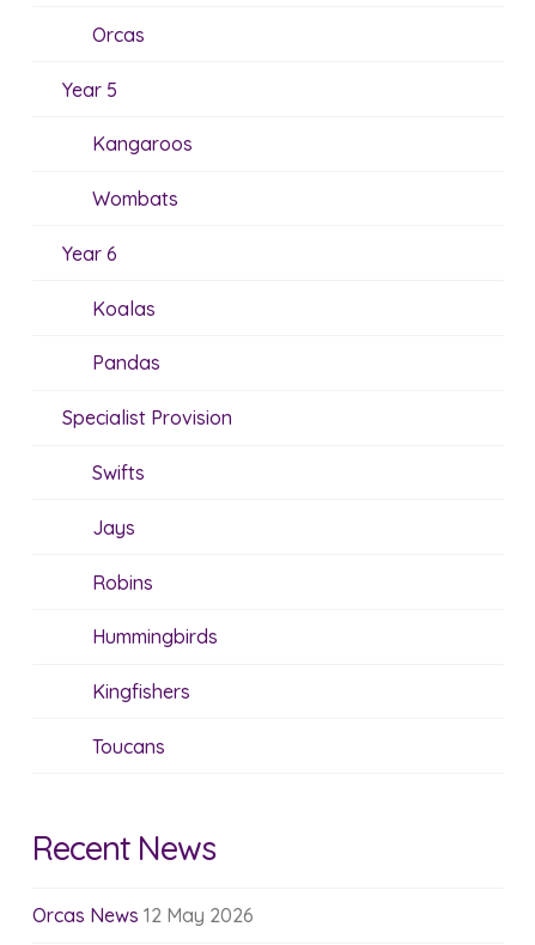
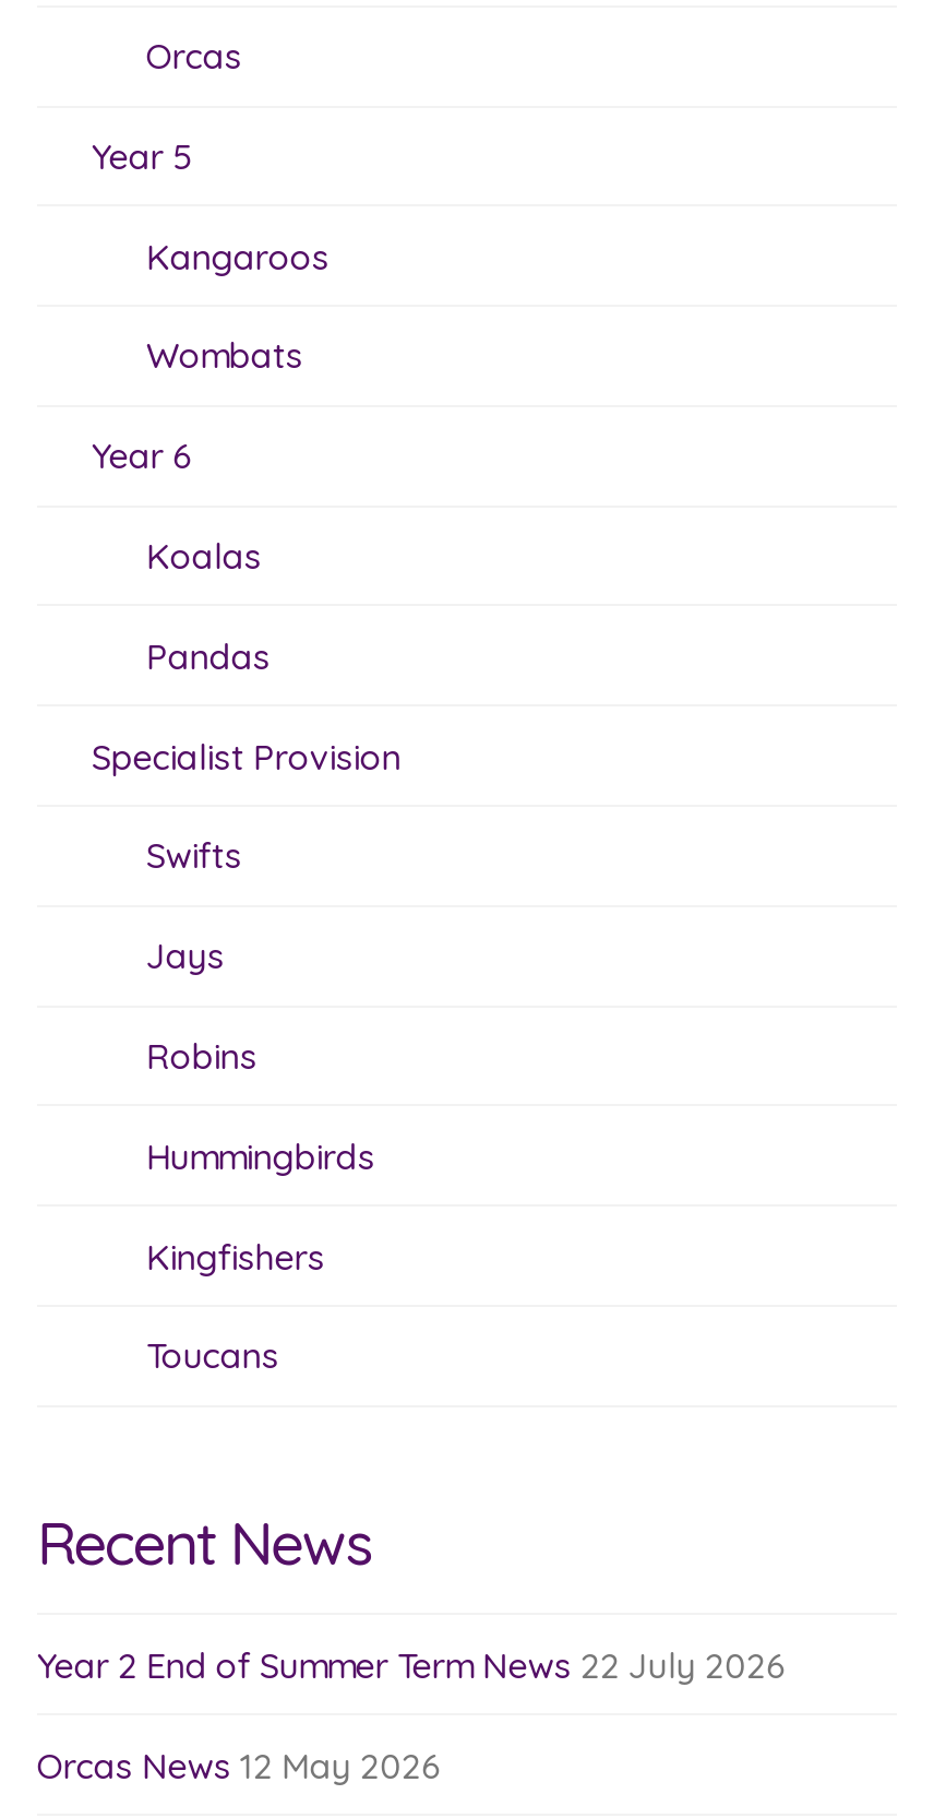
none -> [37,1643,785,1687] Year 2 End of Summer Term News 22 July 2026

